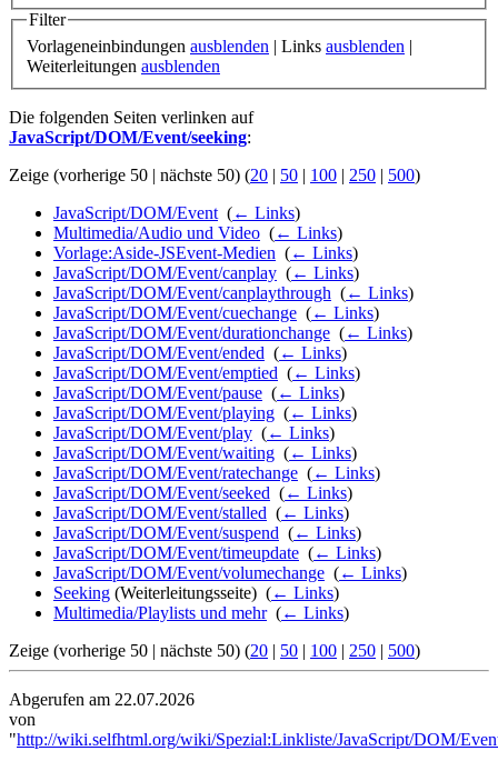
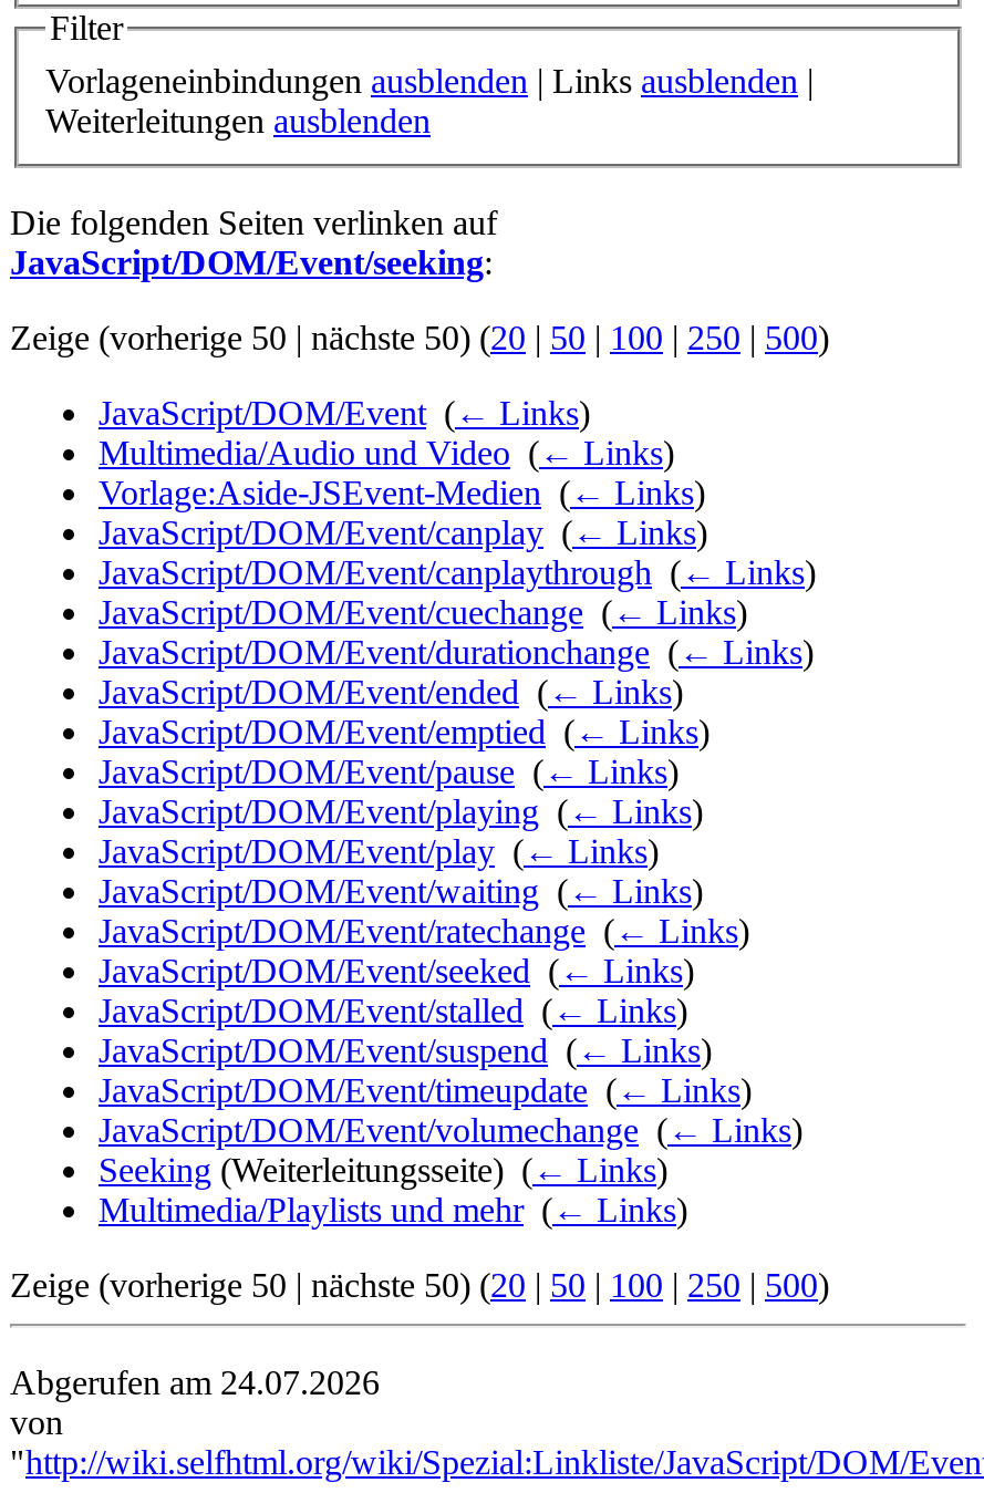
[9,690,195,709] Abgerufen am 22.07.2026 -> [10,1364,380,1401] Abgerufen am 24.07.2026

